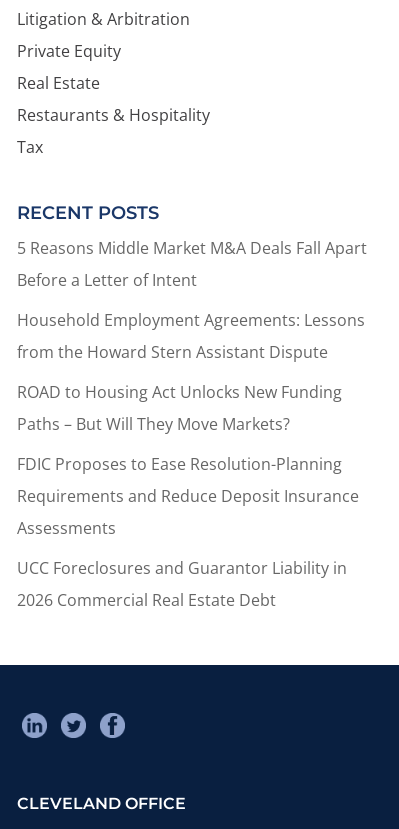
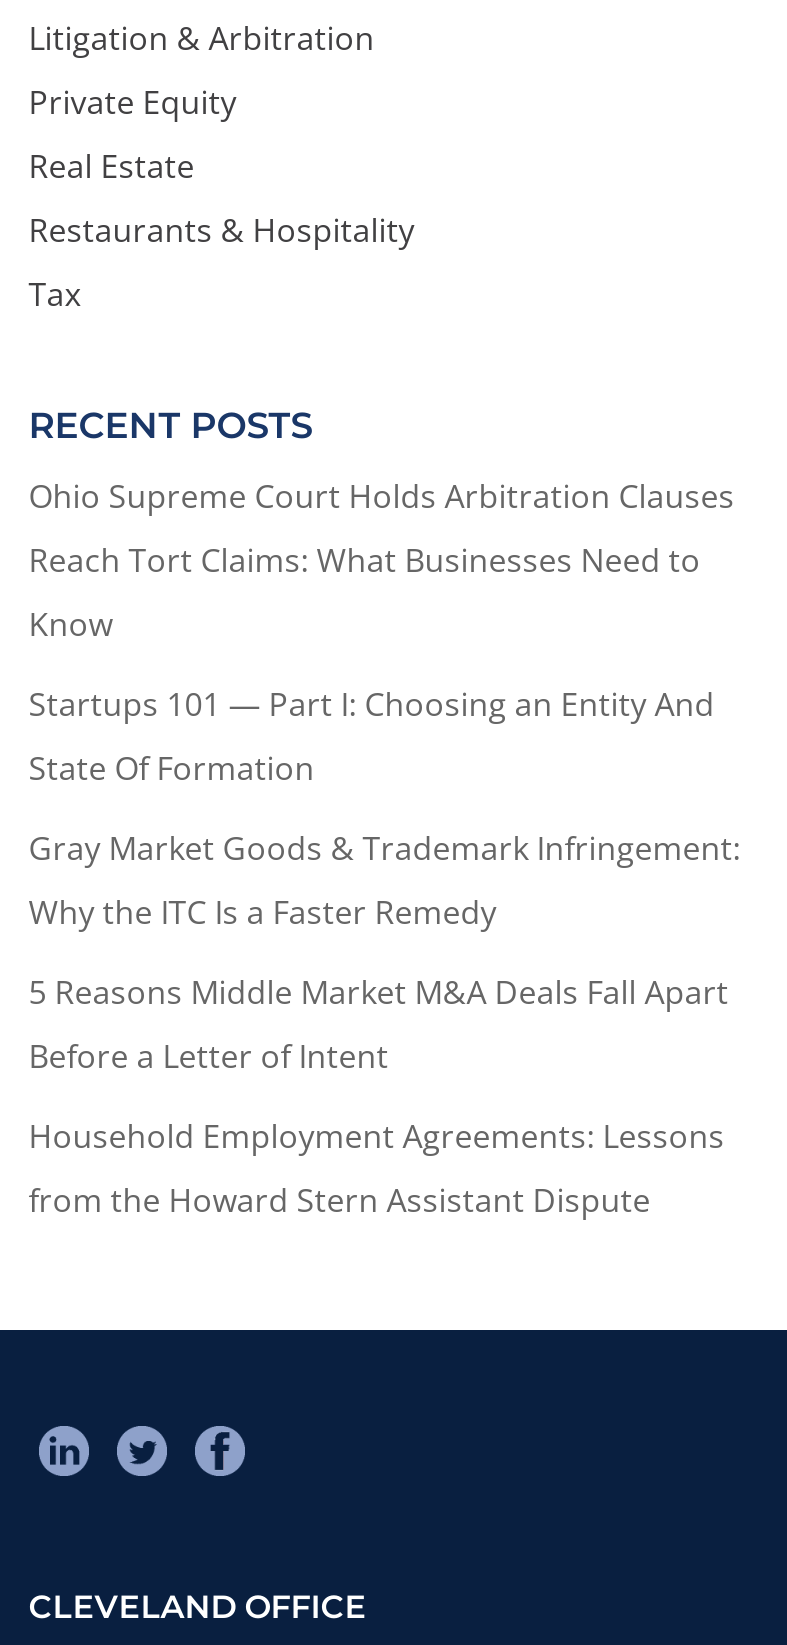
none -> [29,474,741,934] Ohio Supreme Court Holds Arbitration Clauses | Reach Tort Claims: What Businesses Need to | Know | Startups 101 — Part I: Choosing an Entity And | State Of Formation | Gray Market Goods & Trademark Infringement: | Why the ITC Is a Faster Remedy
moved [17,237,367,363] -> [29,970,729,1222]: 5 Reasons Middle Market M&A Deals Fall Apart | Before a Letter of Intent | Household Employment Agreements: Lessons | from the Howard Stern Assistant Dispute
[17,381,359,611] ROAD to Housing Act Unlocks New Funding | Paths – But Will They Move Markets? | FDIC Proposes to Ease Resolution-Planning | Requirements and Reduce Deposit Insurance | Assessments | UCC Foreclosures and Guarantor Liability in | 2026 Commercial Real Estate Debt -> none

